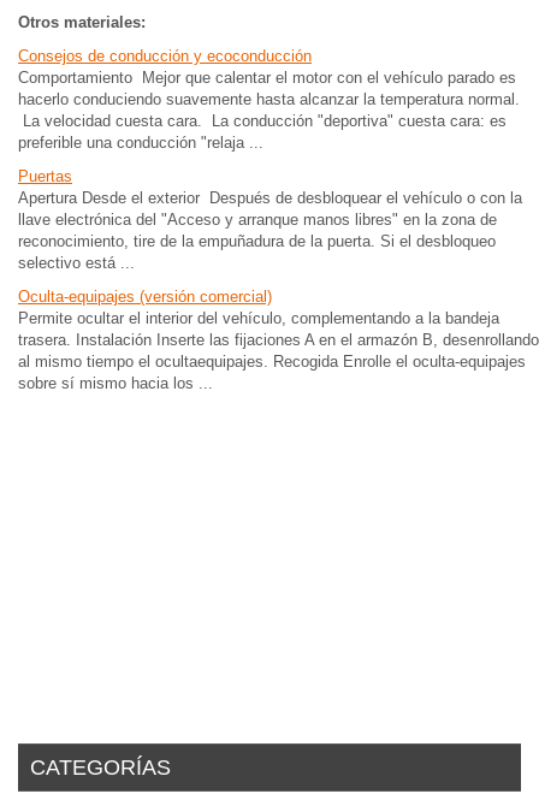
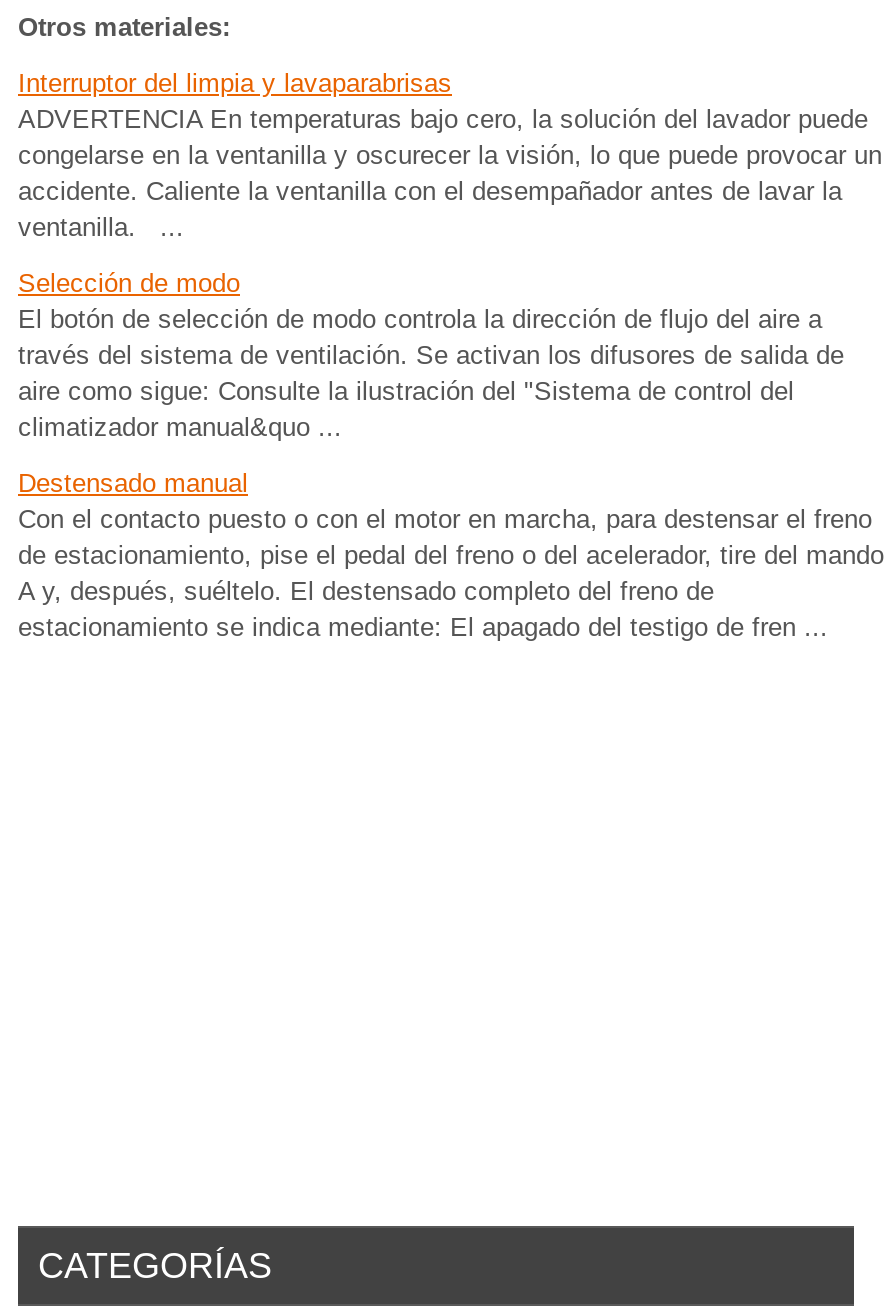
[18,47,520,151] Consejos de conducción y ecoconducción | Comportamiento Mejor que calentar el motor con el vehículo parado es | hacerlo conduciendo suavemente hasta alcanzar la temperatura normal. | La velocidad cuesta cara. La conducción "deportiva" cuesta cara: es | preferible una conducción "relaja ... -> [18,67,882,241] Interruptor del limpia y lavaparabrisas | ADVERTENCIA En temperaturas bajo cero, la solución del lavador puede | congelarse en la ventanilla y oscurecer la visión, lo que puede provocar un | accidente. Caliente la ventanilla con el desempañador antes de lavar la | ventanilla. ...
[18,167,522,272] Puertas | Apertura Desde el exterior Después de desbloquear el vehículo o con la | llave electrónica del "Acceso y arranque manos libres" en la zona de | reconocimiento, tire de la empuñadura de la puerta. Si el desbloqueo | selectivo está ... -> [18,267,844,441] Selección de modo | El botón de selección de modo controla la dirección de flujo del aire a | través del sistema de ventilación. Se activan los difusores de salida de | aire como sigue: Consulte la ilustración del "Sistema de control del | climatizador manual&quo ...
[18,287,539,392] Oculta-equipajes (versión comercial) | Permite ocultar el interior del vehículo, complementando a la bandeja | trasera. Instalación Inserte las fijaciones A en el armazón B, desenrollando | al mismo tiempo el ocultaequipajes. Recogida Enrolle el oculta-equipajes | sobre sí mismo hacia los ... -> [18,467,884,641] Destensado manual | Con el contacto puesto o con el motor en marcha, para destensar el freno | de estacionamiento, pise el pedal del freno o del acelerador, tire del mando | A y, después, suéltelo. El destensado completo del freno de | estacionamiento se indica mediante: El apagado del testigo de fren ...

